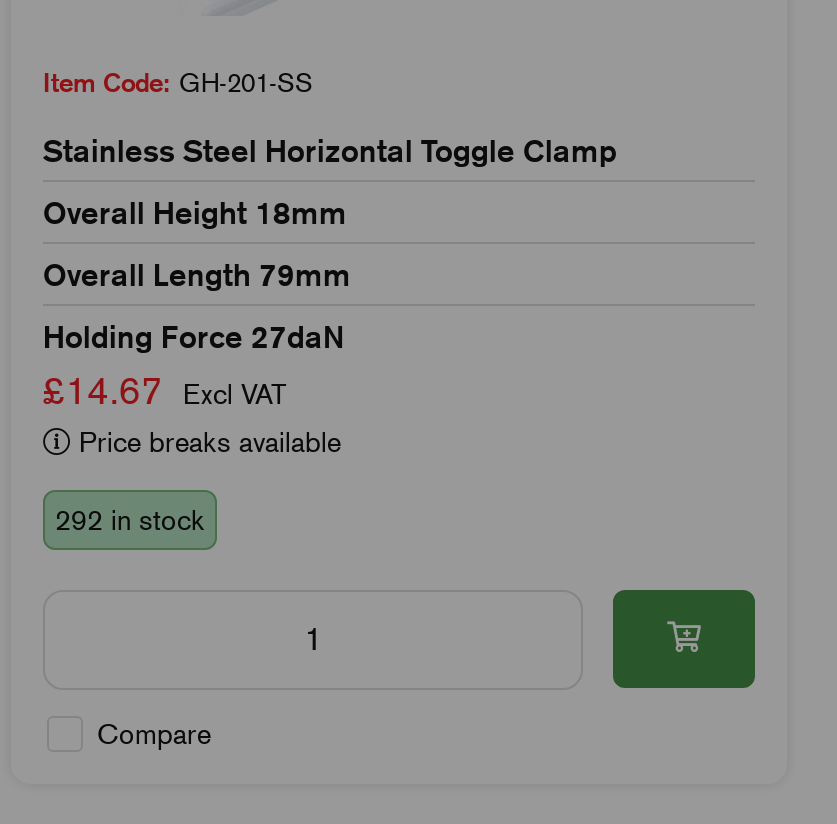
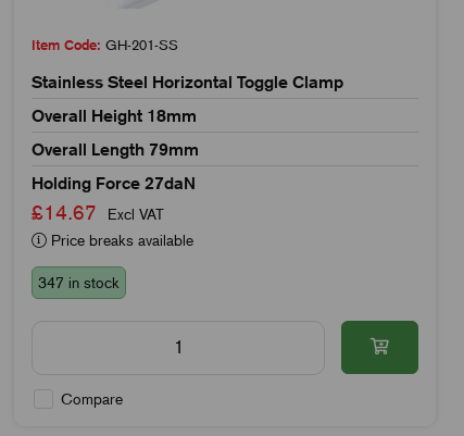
[55,504,205,536] 292 in stock -> [38,274,120,291] 347 in stock

